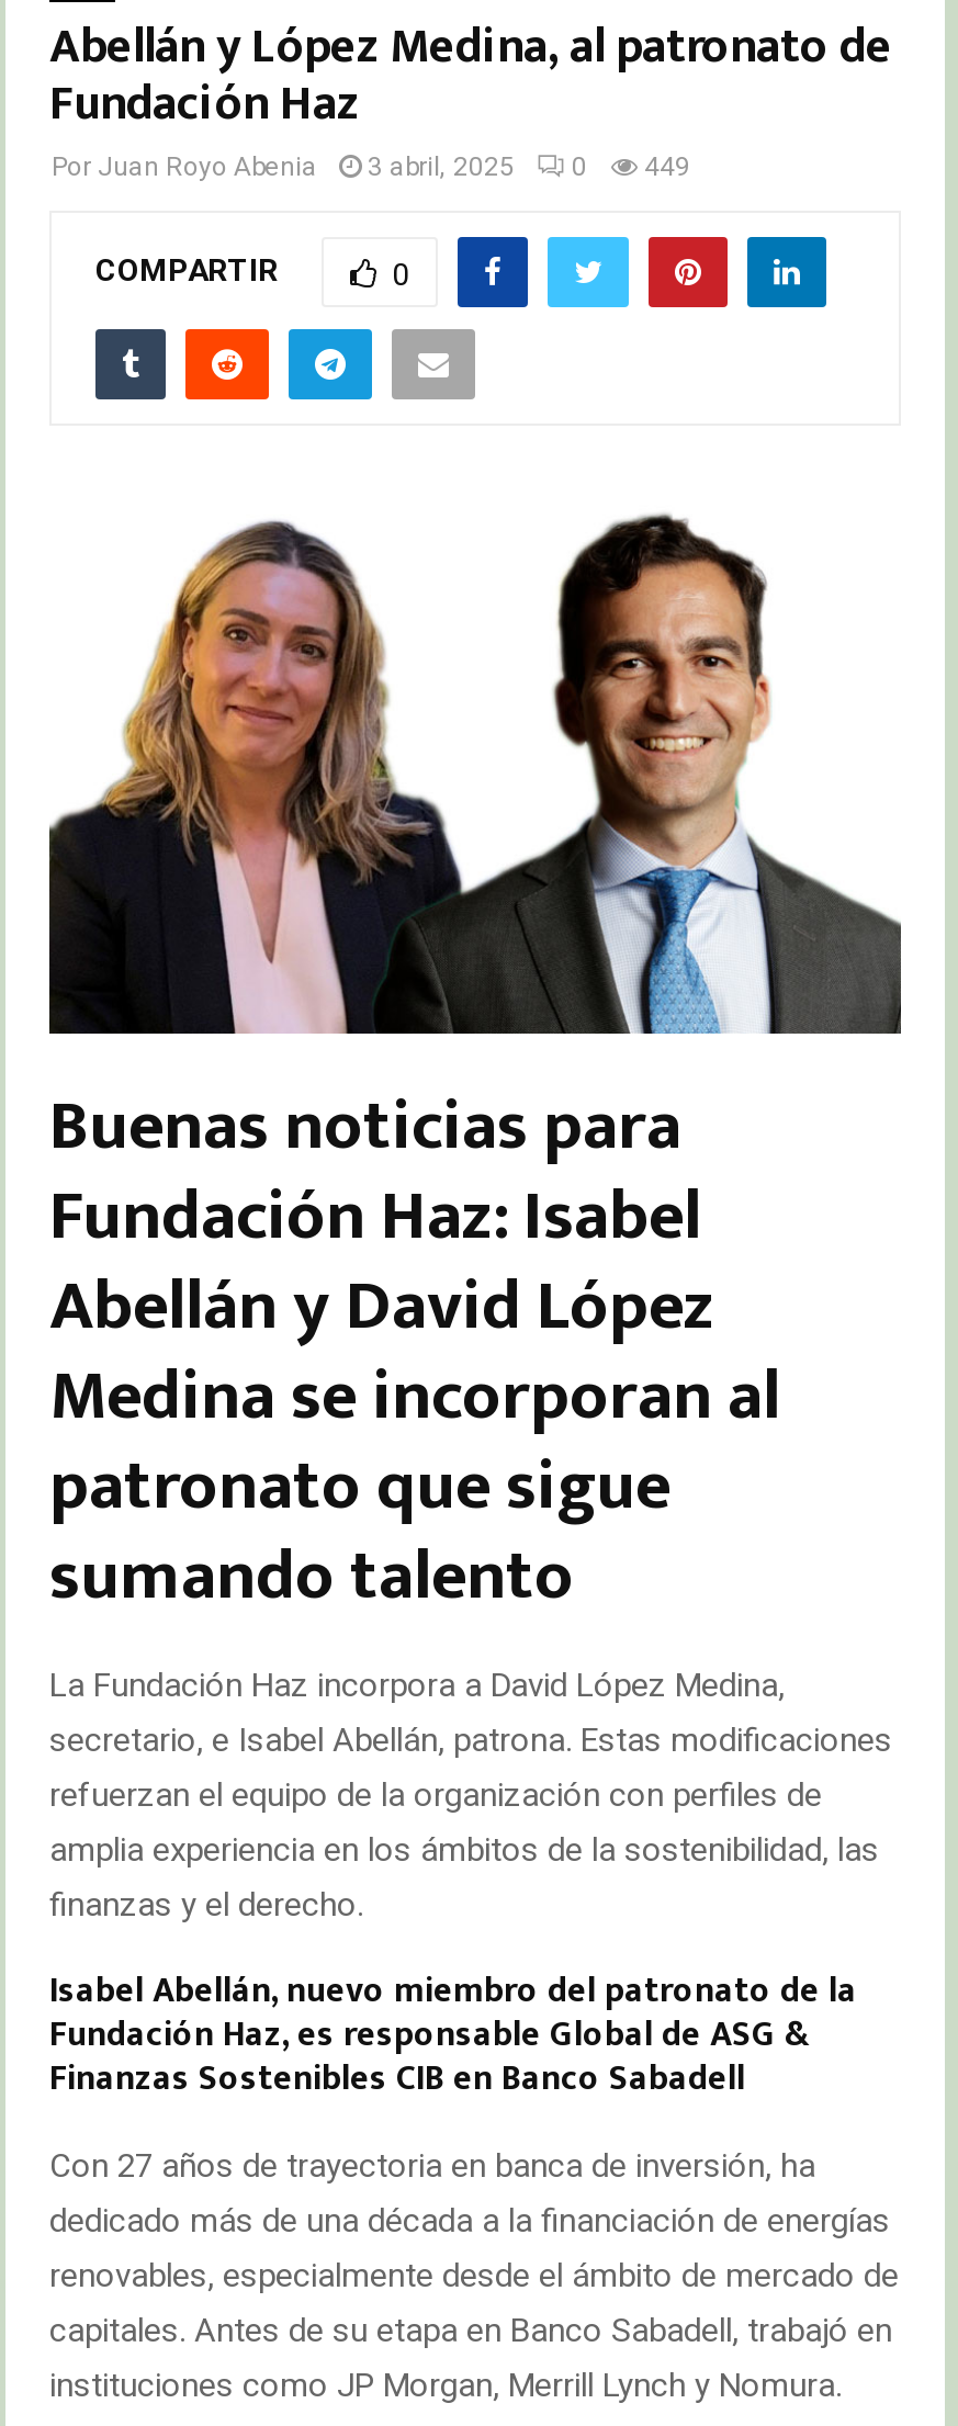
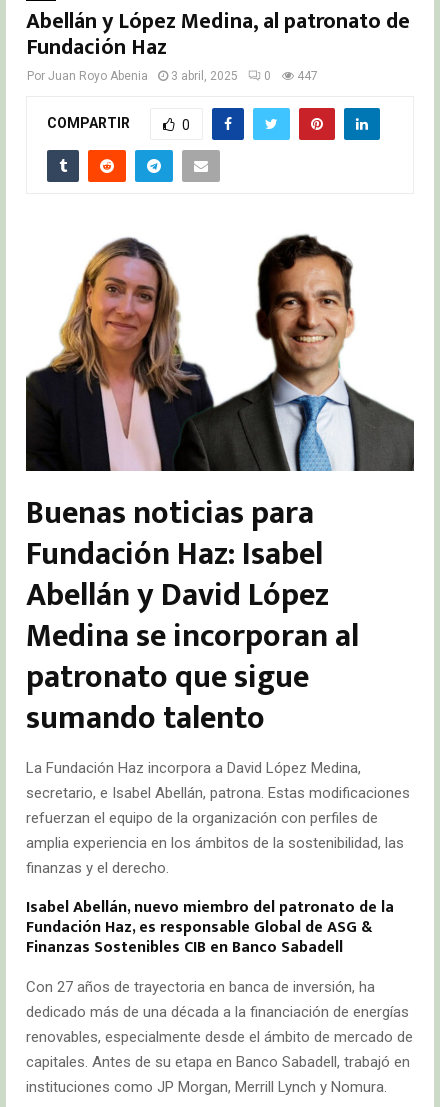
[52,151,690,182] Por Juan Royo Abenia 3 abril, 2025 0 449 -> [27,69,318,83] Por Juan Royo Abenia 3 abril, 2025 0 447

